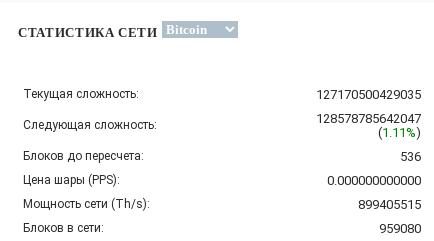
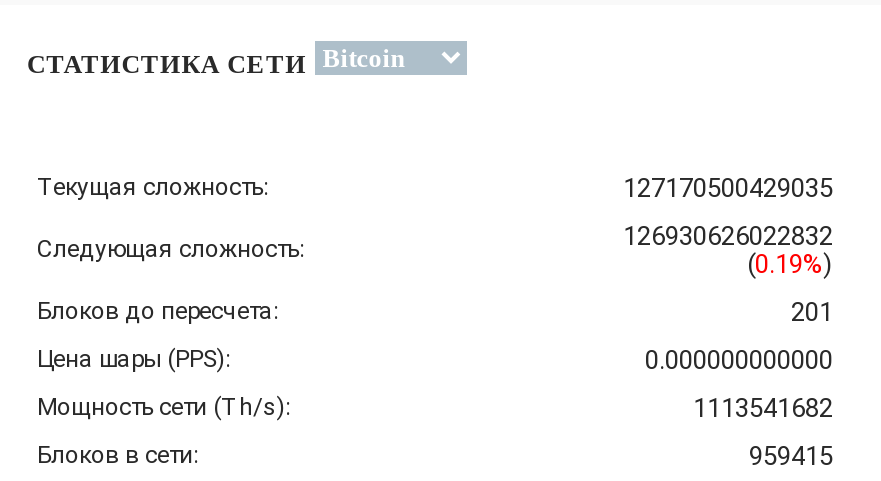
[316,111,421,126] 128578785642047 -> [623,222,833,252] 126930626022832
[378,125,421,140] (1.11%) -> [747,250,833,280] (0.19%)
[400,149,421,164] 536 -> [791,298,833,328] 201
[358,197,421,212] 899405515 -> [693,394,833,424] 1113541682
[379,221,421,236] 959080 -> [749,442,833,472] 959415

